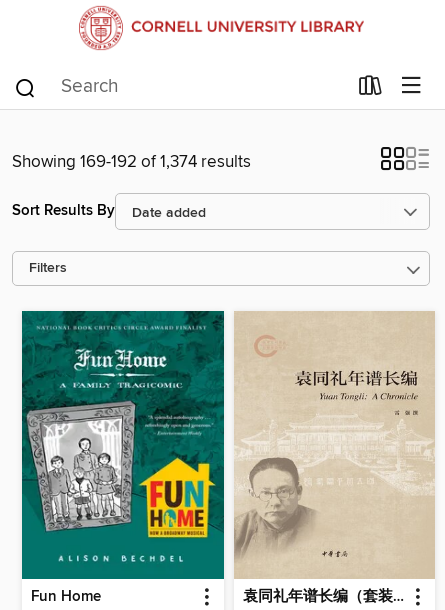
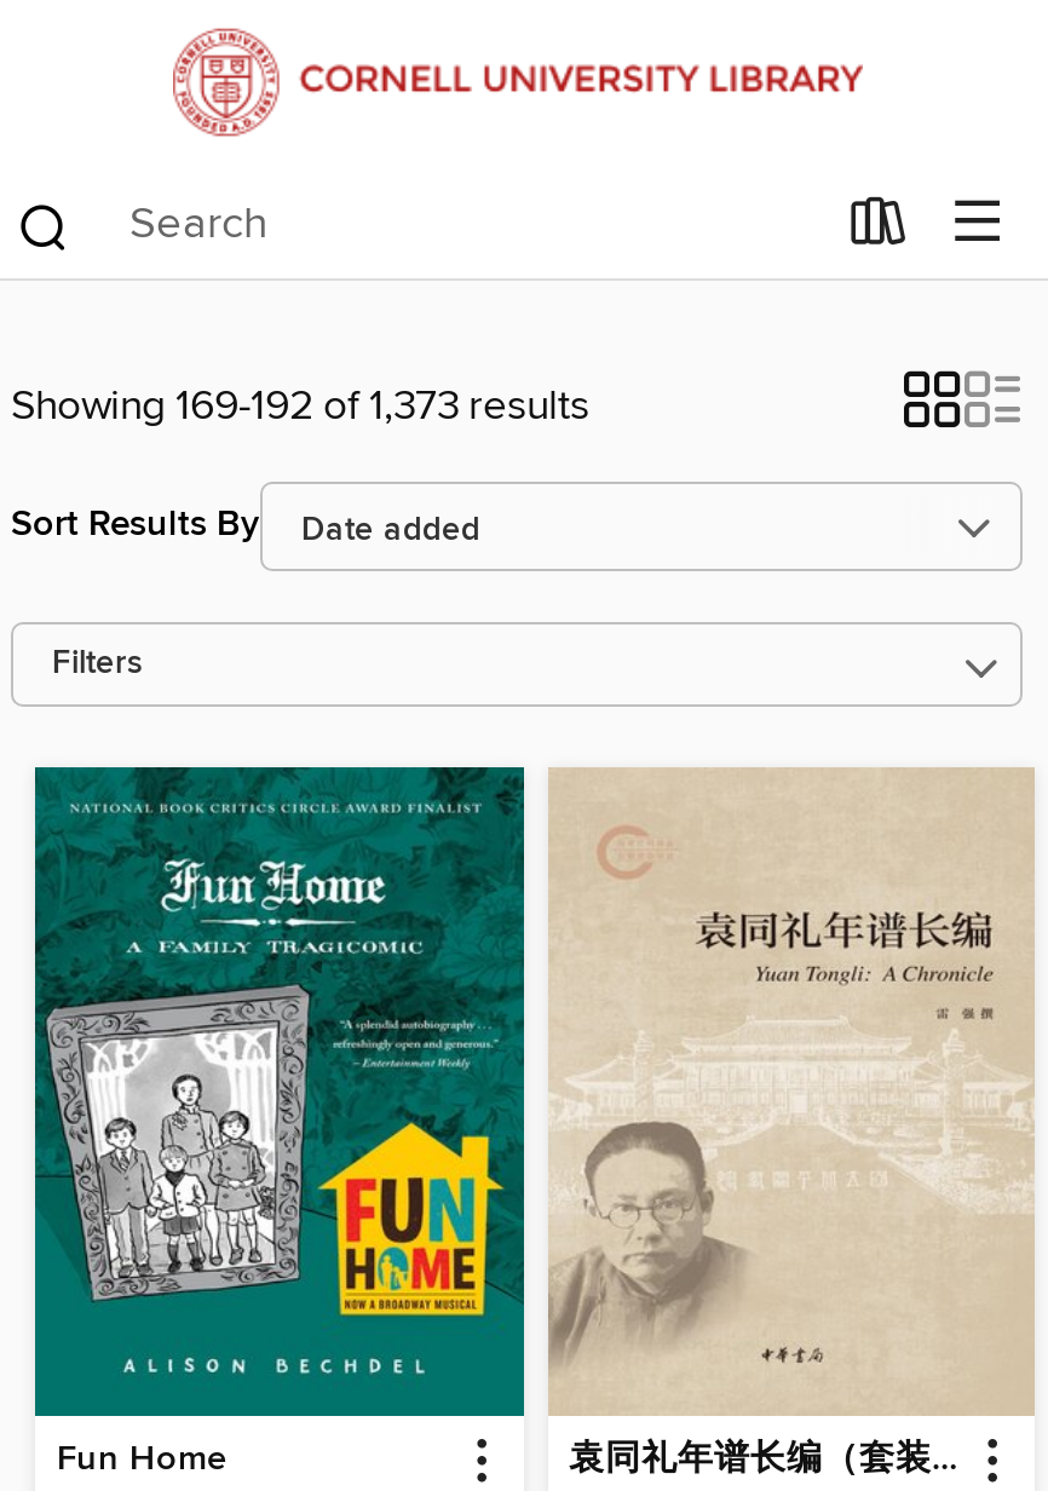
[12,150,251,172] Showing 169-192 of 1,374 results -> [11,379,589,432] Showing 169-192 of 1,373 results

